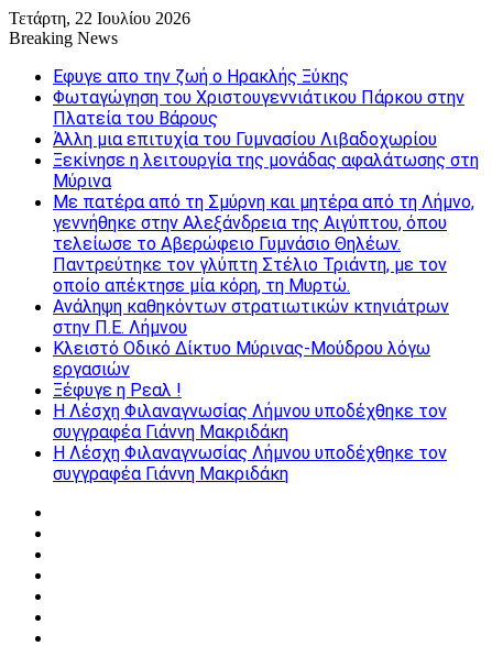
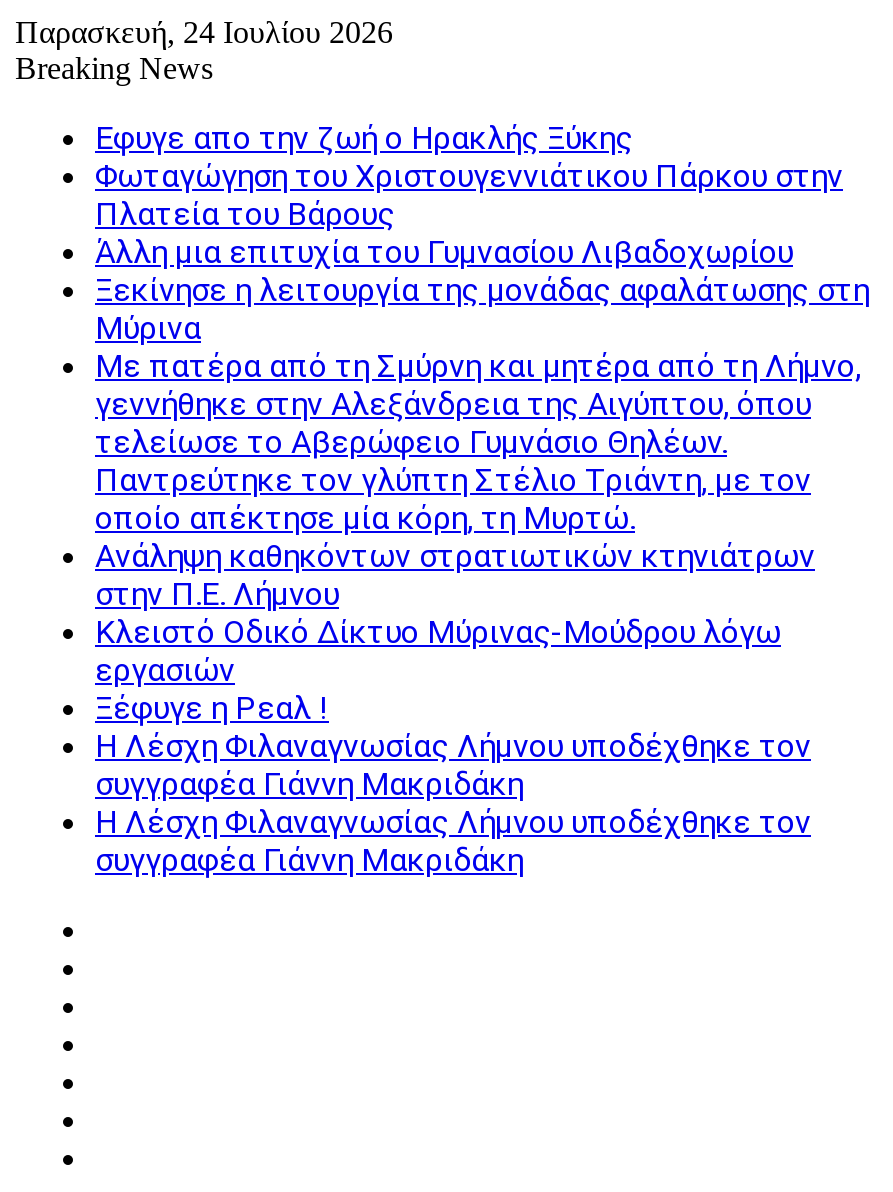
[9,9,190,28] Τετάρτη, 22 Ιουλίου 2026 -> [15,15,393,49] Παρασκευή, 24 Ιουλίου 2026

